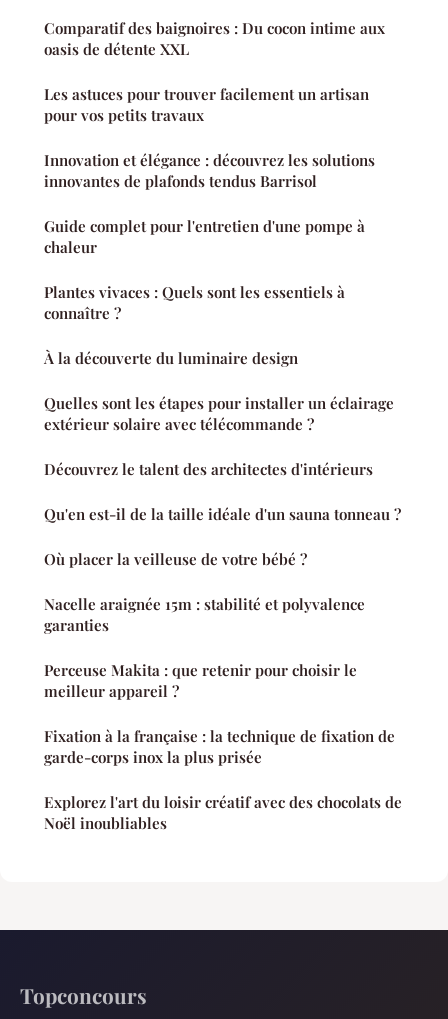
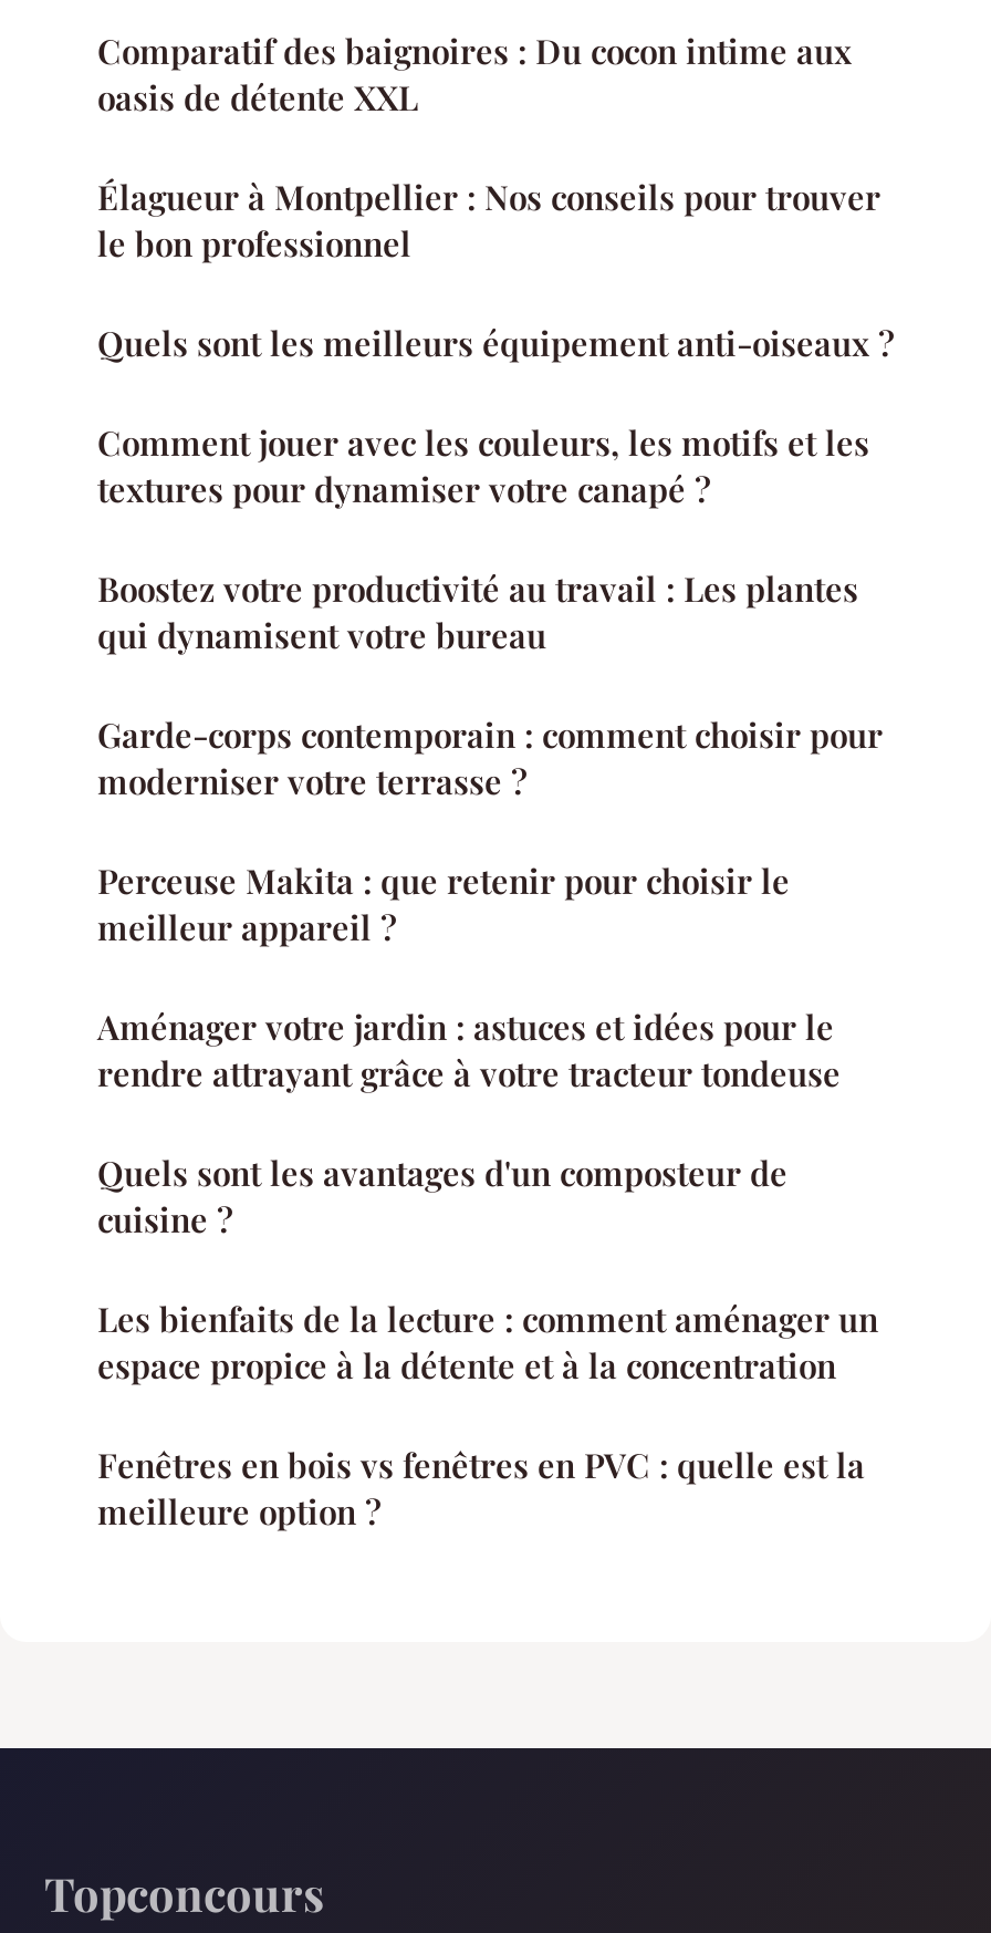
[44,84,401,635] Les astuces pour trouver facilement un artisan | pour vos petits travaux | Innovation et élégance : découvrez les solutions | innovantes de plafonds tendus Barrisol | Guide complet pour l'entretien d'une pompe à | chaleur | Plantes vivaces : Quels sont les essentiels à | connaître ? | À la découverte du luminaire design | Quelles sont les étapes pour installer un éclairage | extérieur solaire avec télécommande ? | Découvrez le talent des architectes d'intérieurs | Qu'en est-il de la taille idéale d'un sauna tonneau ? | Où placer la veilleuse de votre bébé ? | Nacelle araignée 15m : stabilité et polyvalence | garanties -> [97,175,894,803] Élagueur à Montpellier : Nos conseils pour trouver | le bon professionnel | Quels sont les meilleurs équipement anti-oiseaux ? | Comment jouer avec les couleurs, les motifs et les | textures pour dynamiser votre canapé ? | Boostez votre productivité au travail : Les plantes | qui dynamisent votre bureau | Garde-corps contemporain : comment choisir pour | moderniser votre terrasse ?
moved [44,660,357,701] -> [97,859,790,949]: Perceuse Makita : que retenir pour choisir le | meilleur appareil ?
[44,726,402,833] Fixation à la française : la technique de fixation de | garde-corps inox la plus prisée | Explorez l'art du loisir créatif avec des chocolats de | Noël inoubliables -> [97,1005,878,1534] Aménager votre jardin : astuces et idées pour le | rendre attrayant grâce à votre tracteur tondeuse | Quels sont les avantages d'un composteur de | cuisine ? | Les bienfaits de la lecture : comment aménager un | espace propice à la détente et à la concentration | Fenêtres en bois vs fenêtres en PVC : quelle est la | meilleure option ?

